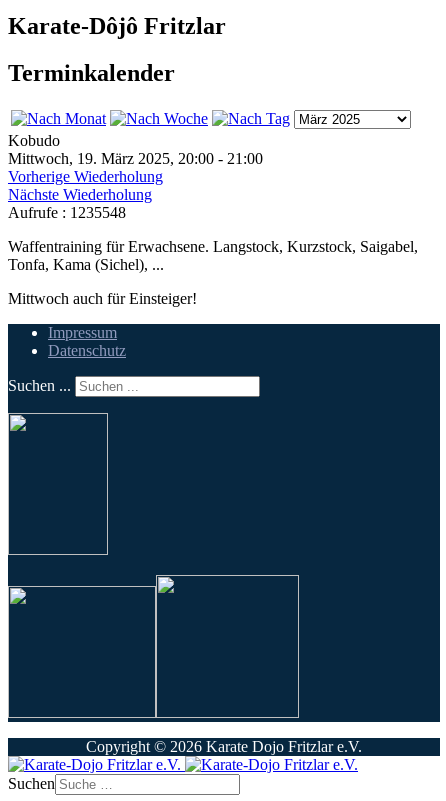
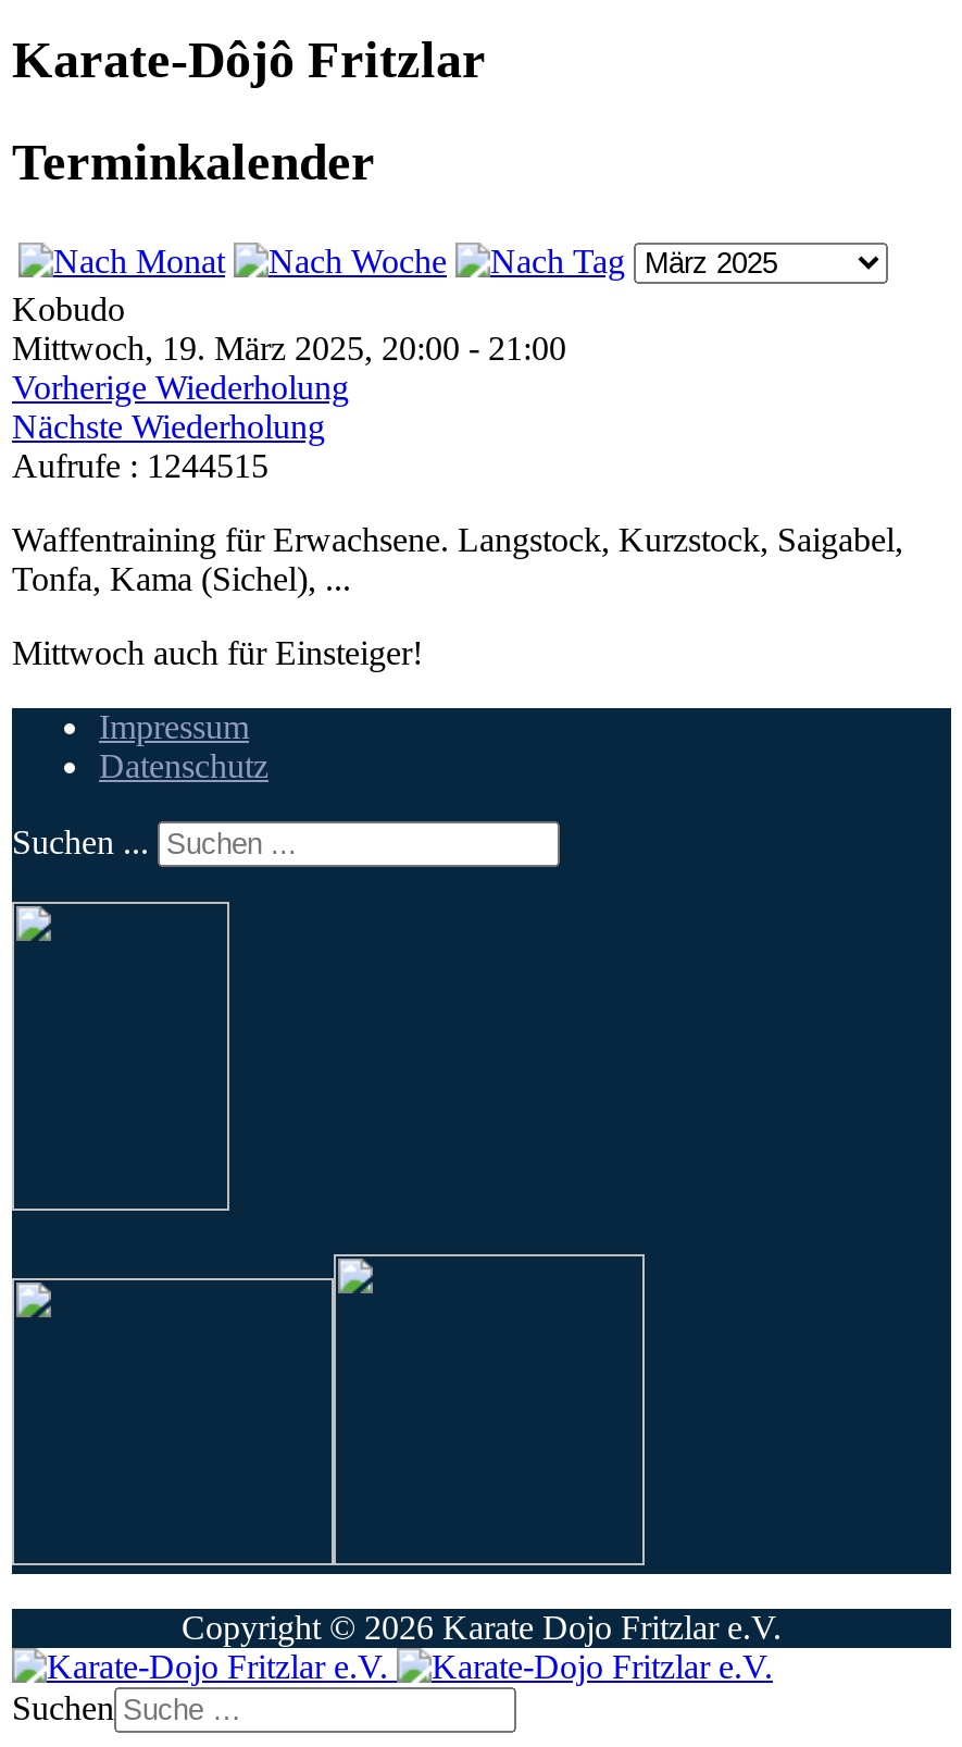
[8,204,126,221] Aufrufe: 1235548 -> [12,446,268,483] Aufrufe: 1244515

